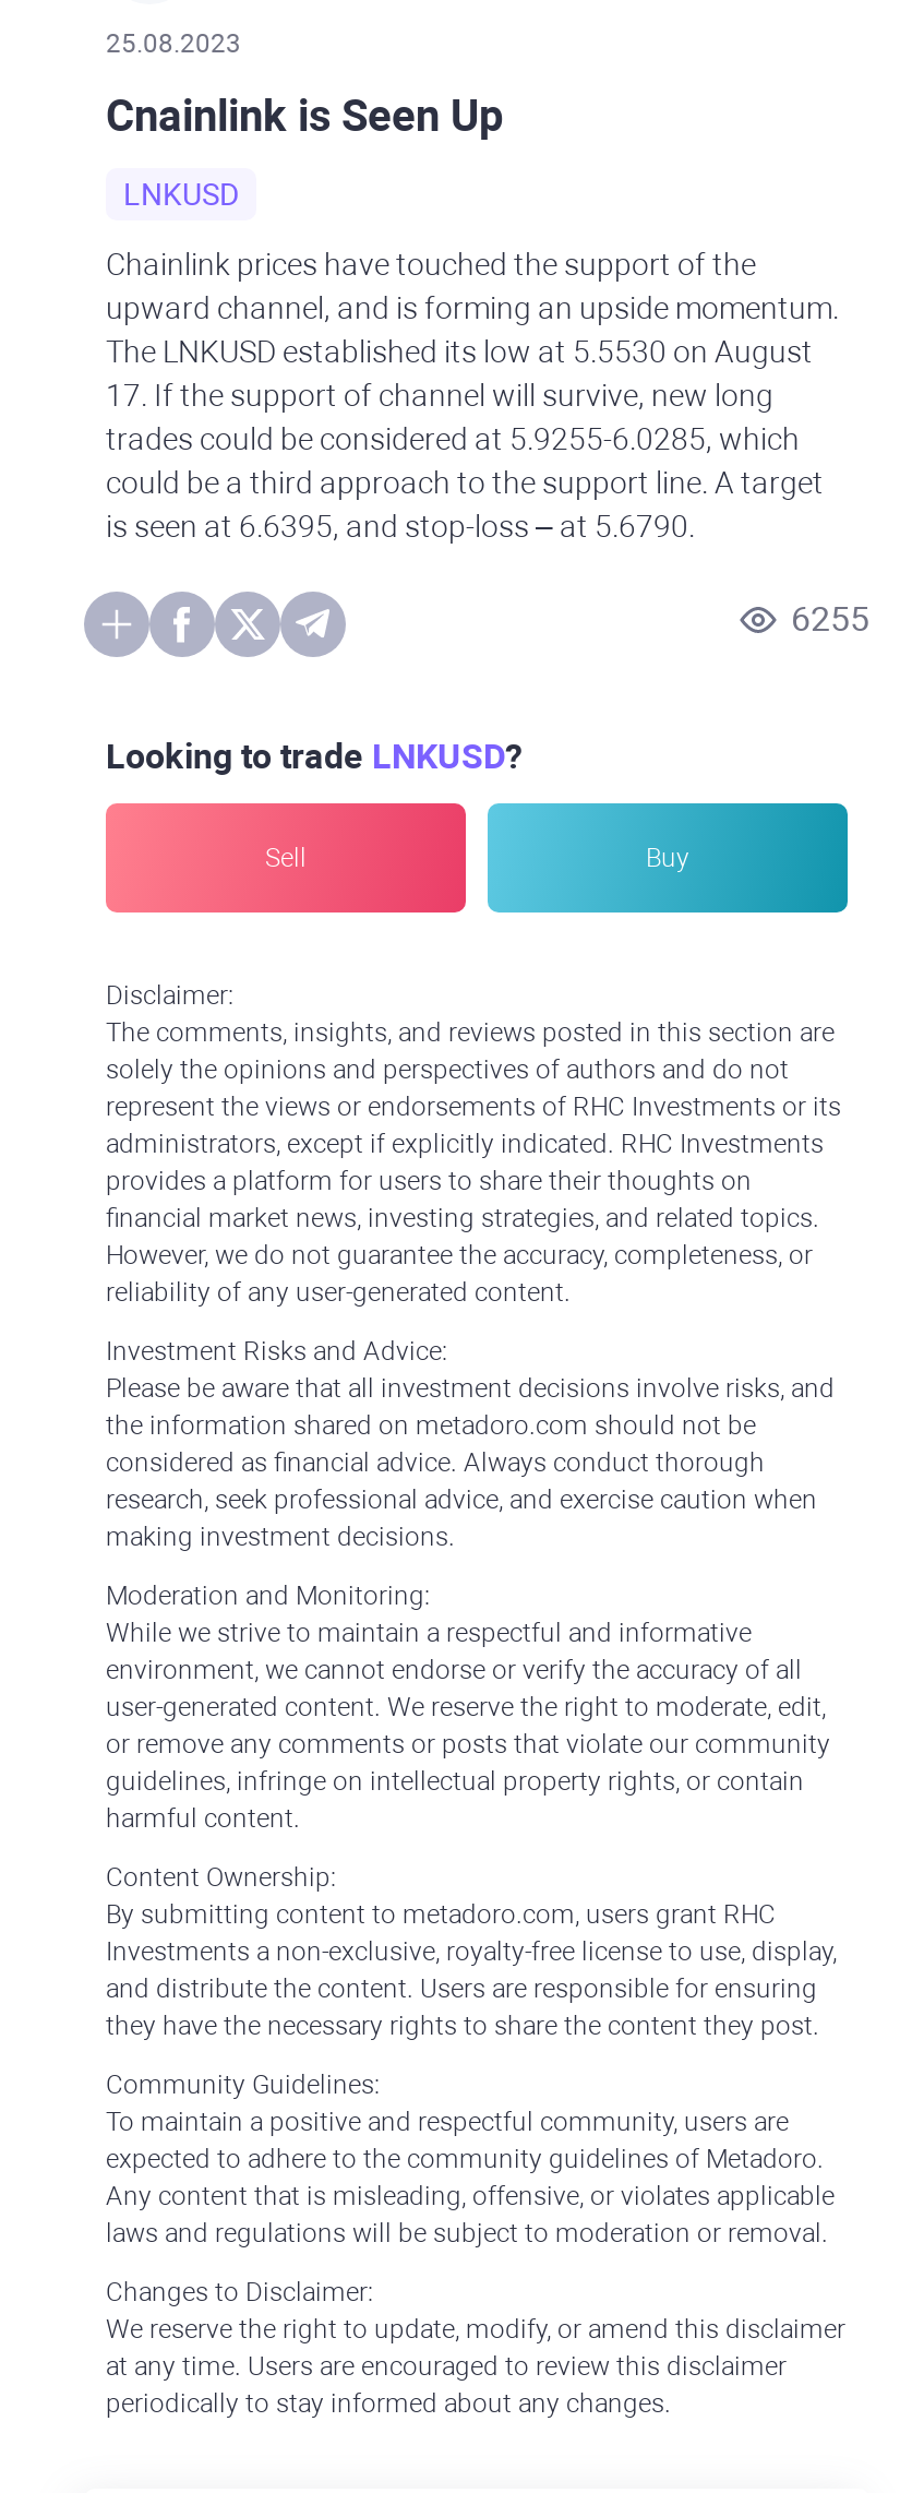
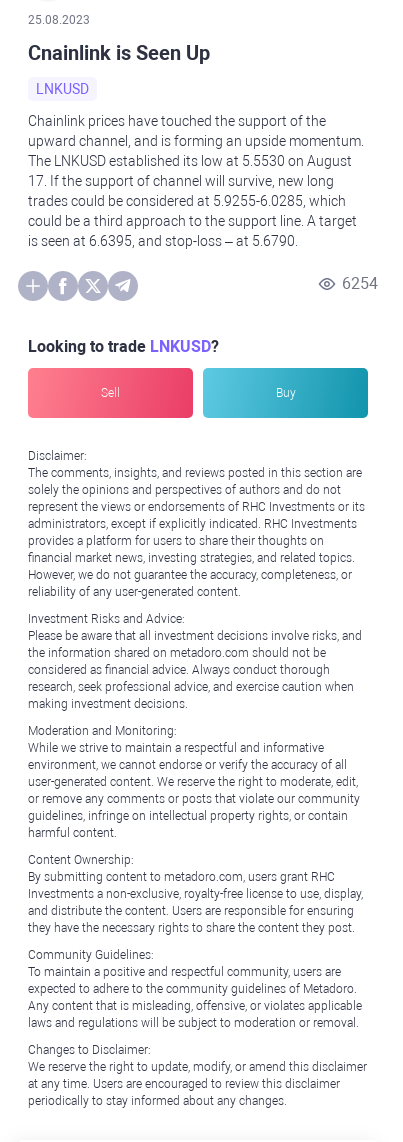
[791,597,869,639] 6255 -> [342,273,378,292] 6254

